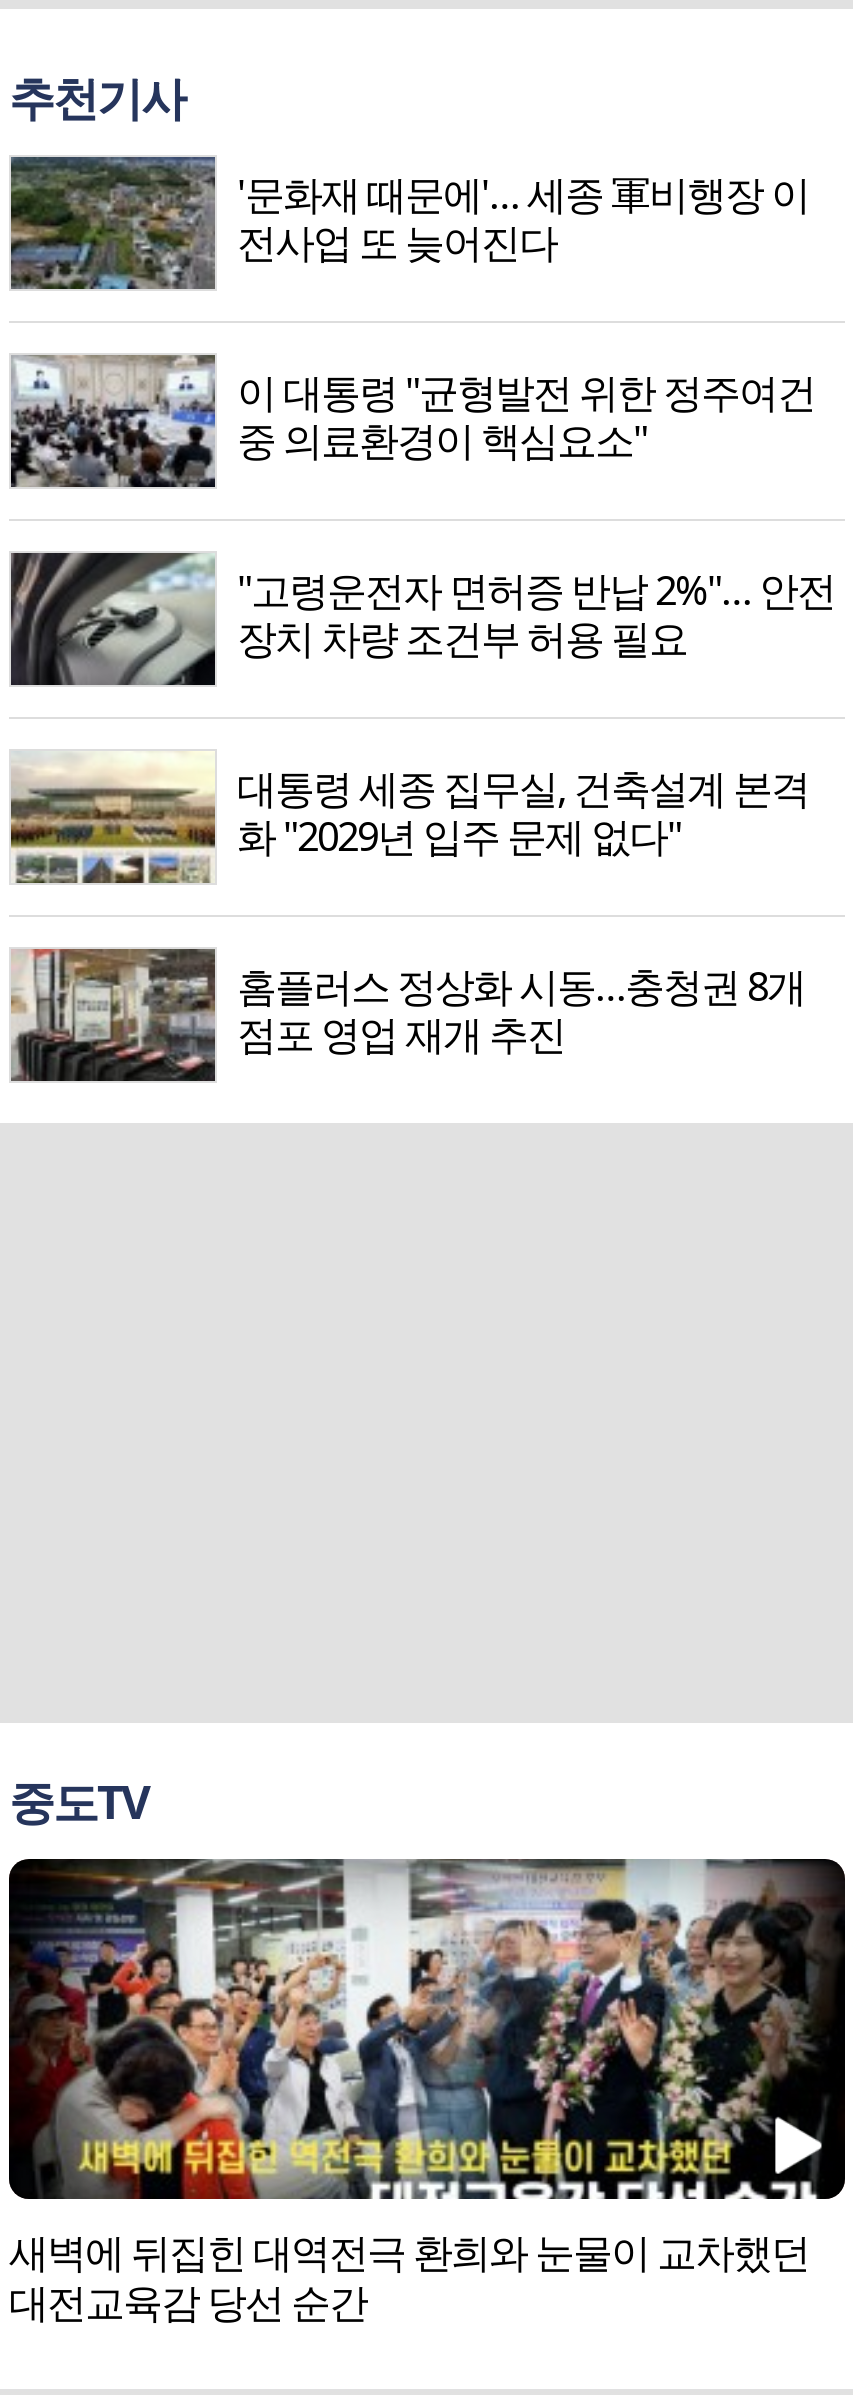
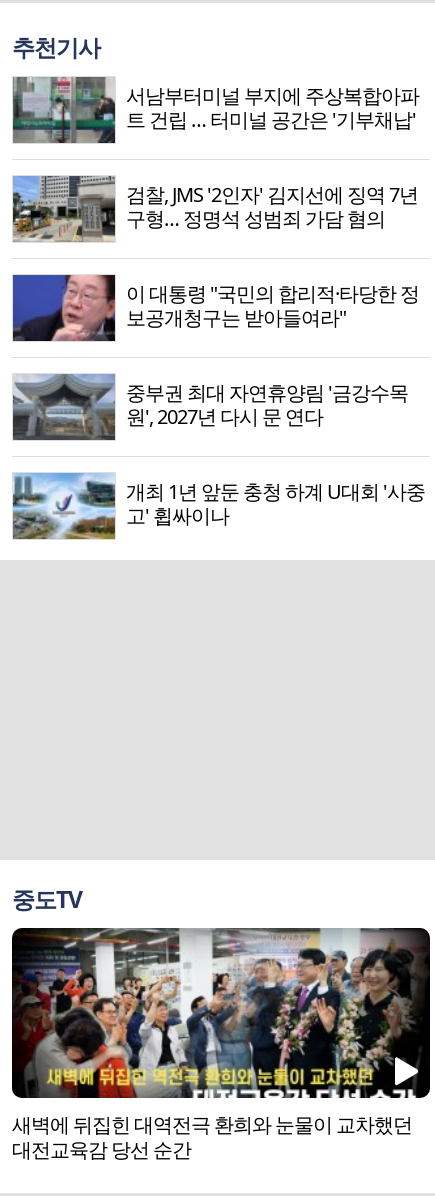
[11,155,809,291] [image] | '문화재 때문에'… 세종 軍비행장 이 | 전사업 또 늦어진다 -> [13,77,419,144] [image] | 서남부터미널 부지에 주상복합아파 | 트 건립 … 터미널 공간은 '기부채납'
[9,355,815,489] [image] | 이 대통령 "균형발전 위한 정주여건 | 중 의료환경이 핵심요소" -> [13,176,418,243] [image] | 검찰, JMS '2인자' 김지선에 징역 7년 | 구형… 정명석 성범죄 가담 혐의
[9,551,835,687] [image] | "고령운전자 면허증 반납 2%"… 안전 | 장치 차량 조건부 허용 필요 -> [12,274,419,342] [image] | 이 대통령 "국민의 합리적·타당한 정 | 보공개청구는 받아들여라"
[9,751,809,883] [image] | 대통령 세종 집무실, 건축설계 본격 | 화 "2029년 입주 문제 없다" -> [12,373,408,440] [image] | 중부권 최대 자연휴양림 '금강수목 | 원', 2027년 다시 문 연다
[9,947,805,1083] [image] | 홈플러스 정상화 시동…충청권 8개 | 점포 영업 재개 추진 -> [13,472,425,540] [image] | 개최 1년 앞둔 충청 하계 U대회 '사중 | 고' 휩싸이나

